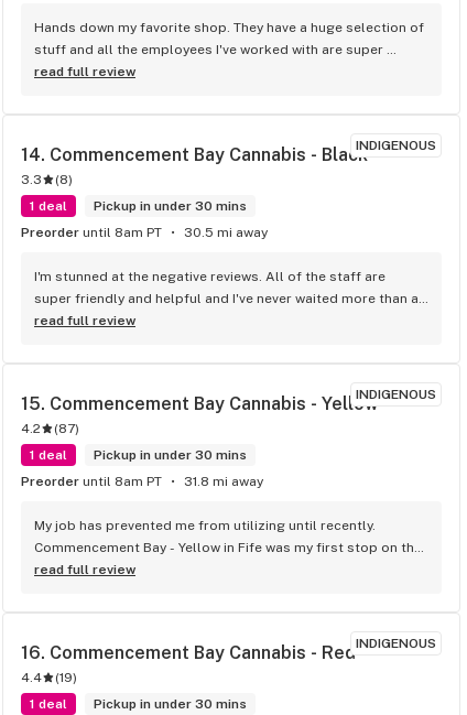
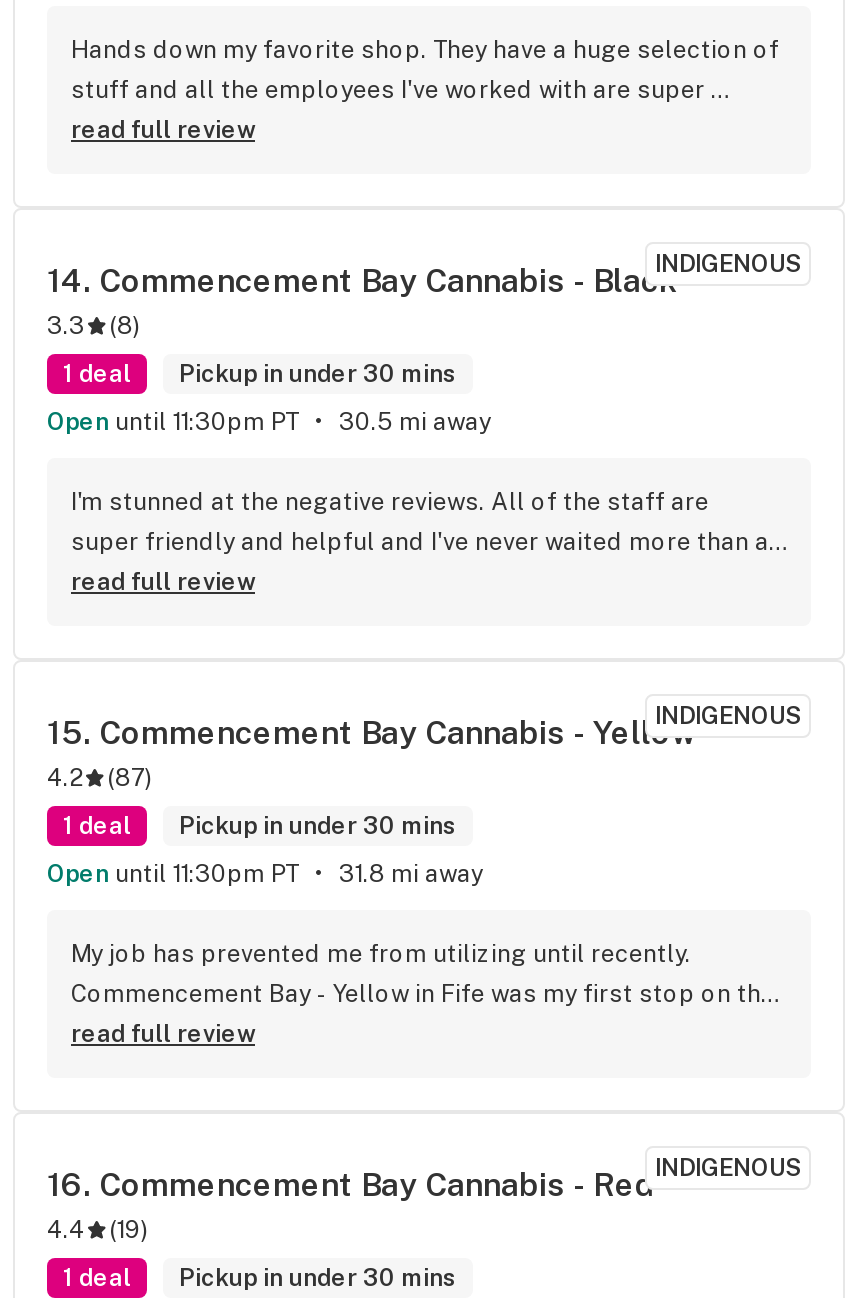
[30,225,162,240] Preorder until 8am PT -> [65,408,299,436] Open until 11:30pm PT
[30,474,162,489] Preorder until 8am PT -> [65,860,299,888] Open until 11:30pm PT

